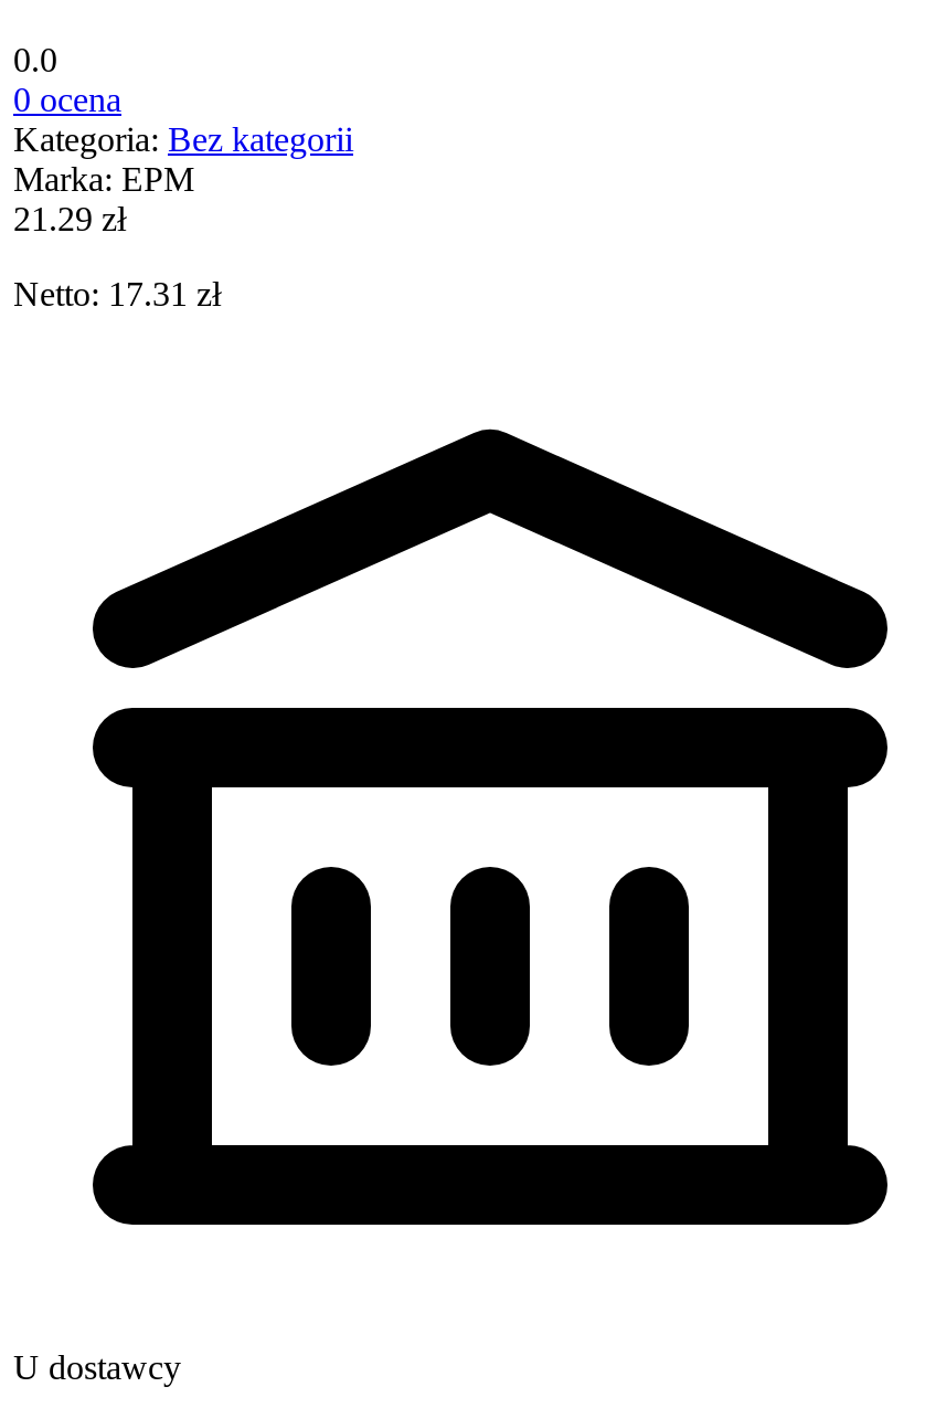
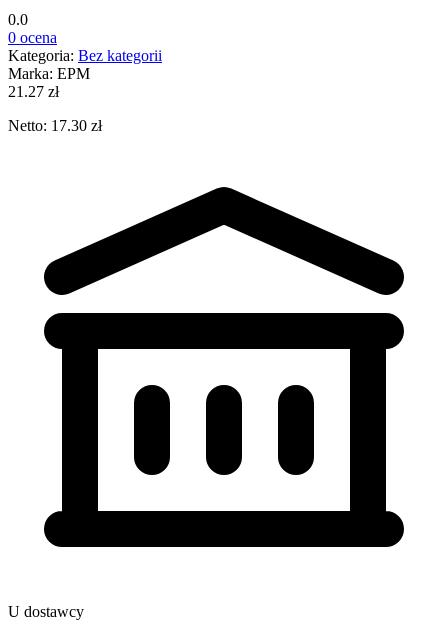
[13,200,126,237] 21.29 zł -> [8,83,59,100] 21.27 zł
[13,275,221,312] Netto: 17.31 zł -> [8,117,102,134] Netto: 17.30 zł

